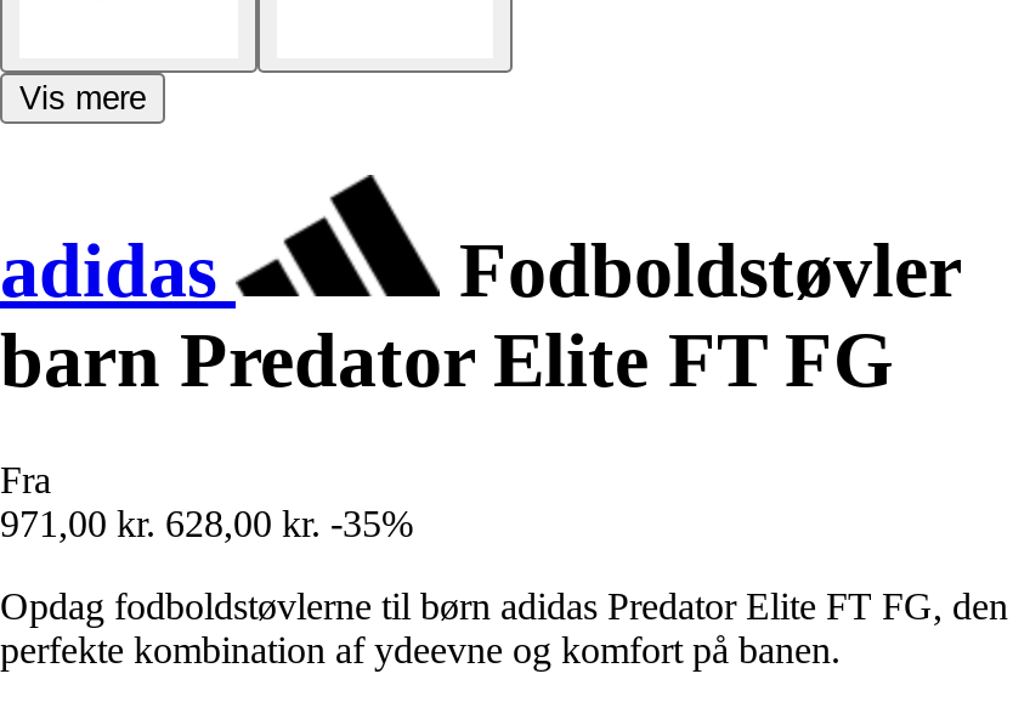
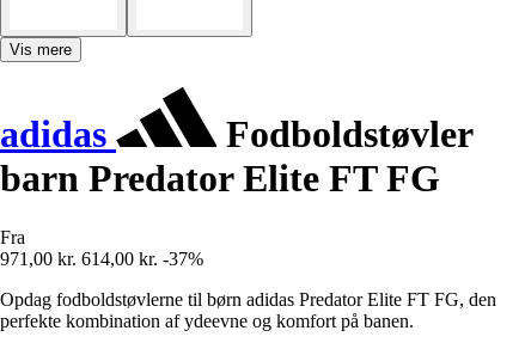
[0,502,413,544] 971,00 kr. 628,00 kr. -35% -> [0,248,203,269] 971,00 kr. 614,00 kr. -37%

